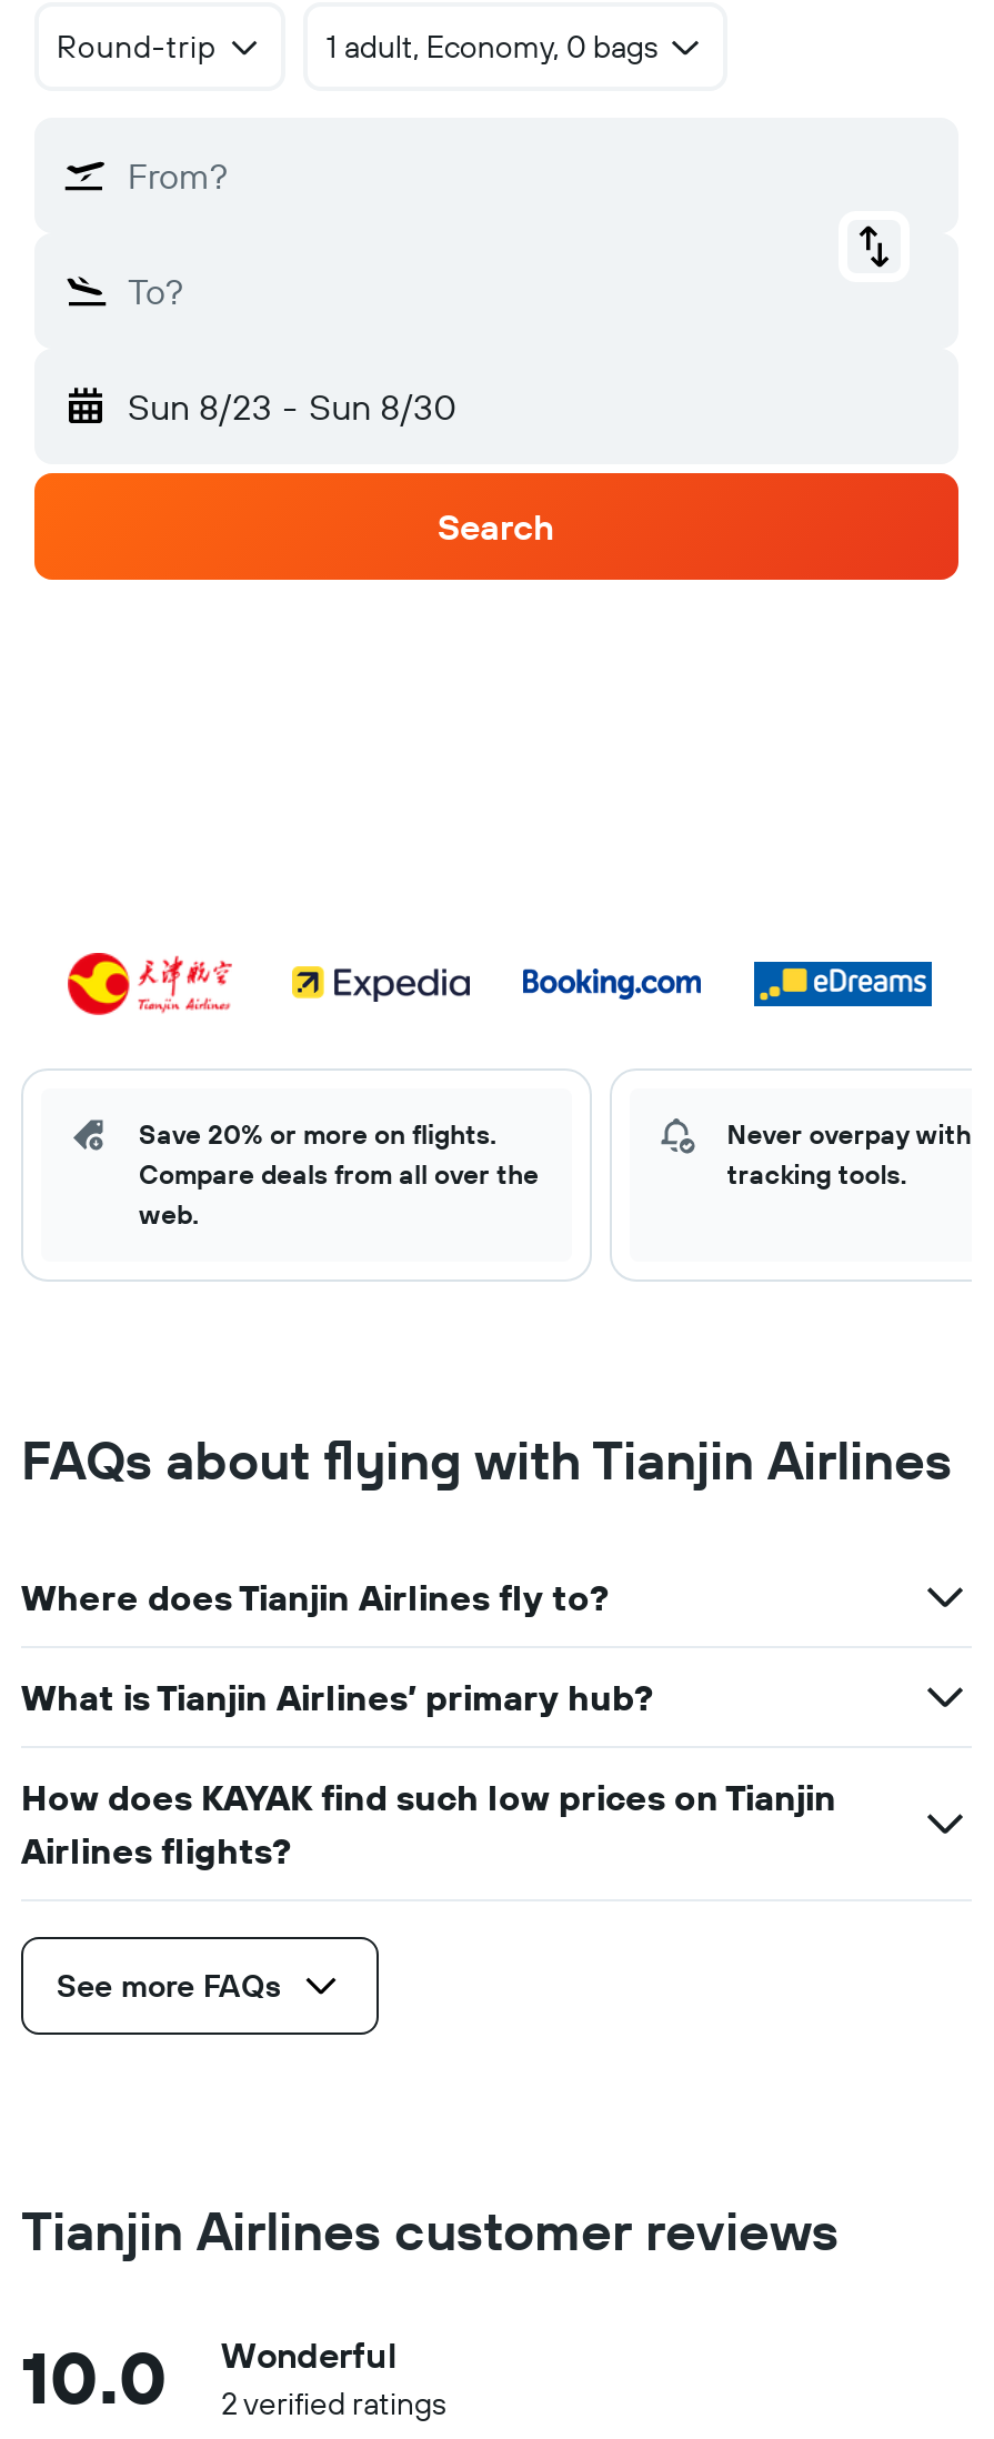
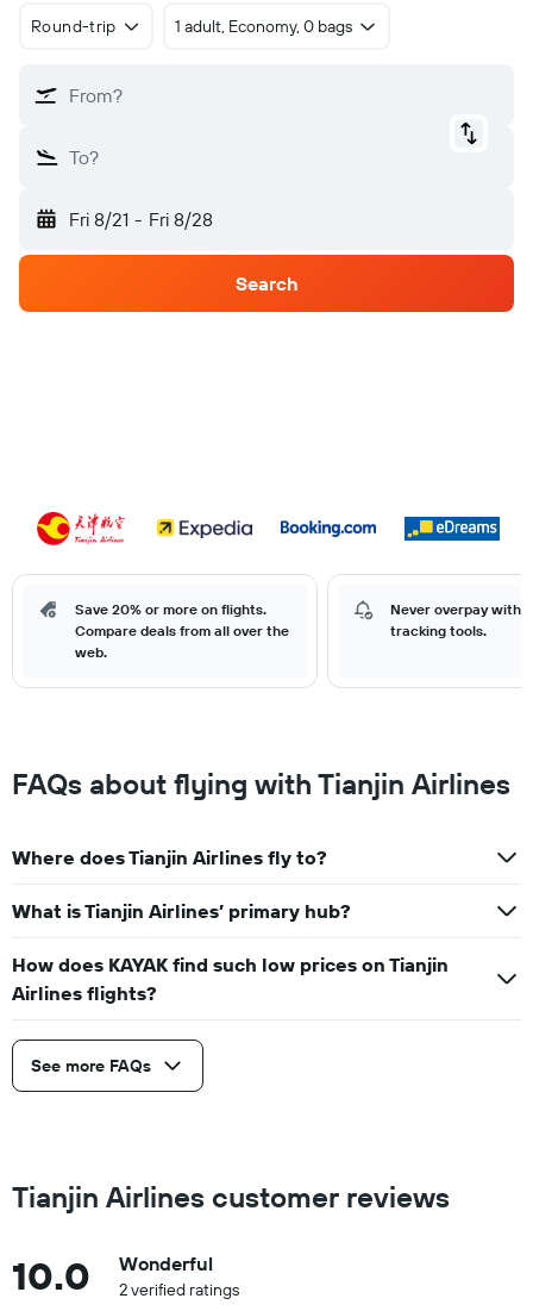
[128,384,456,429] Sun 8/23 - Sun 8/30 -> [69,207,212,231] Fri 8/21 - Fri 8/28

